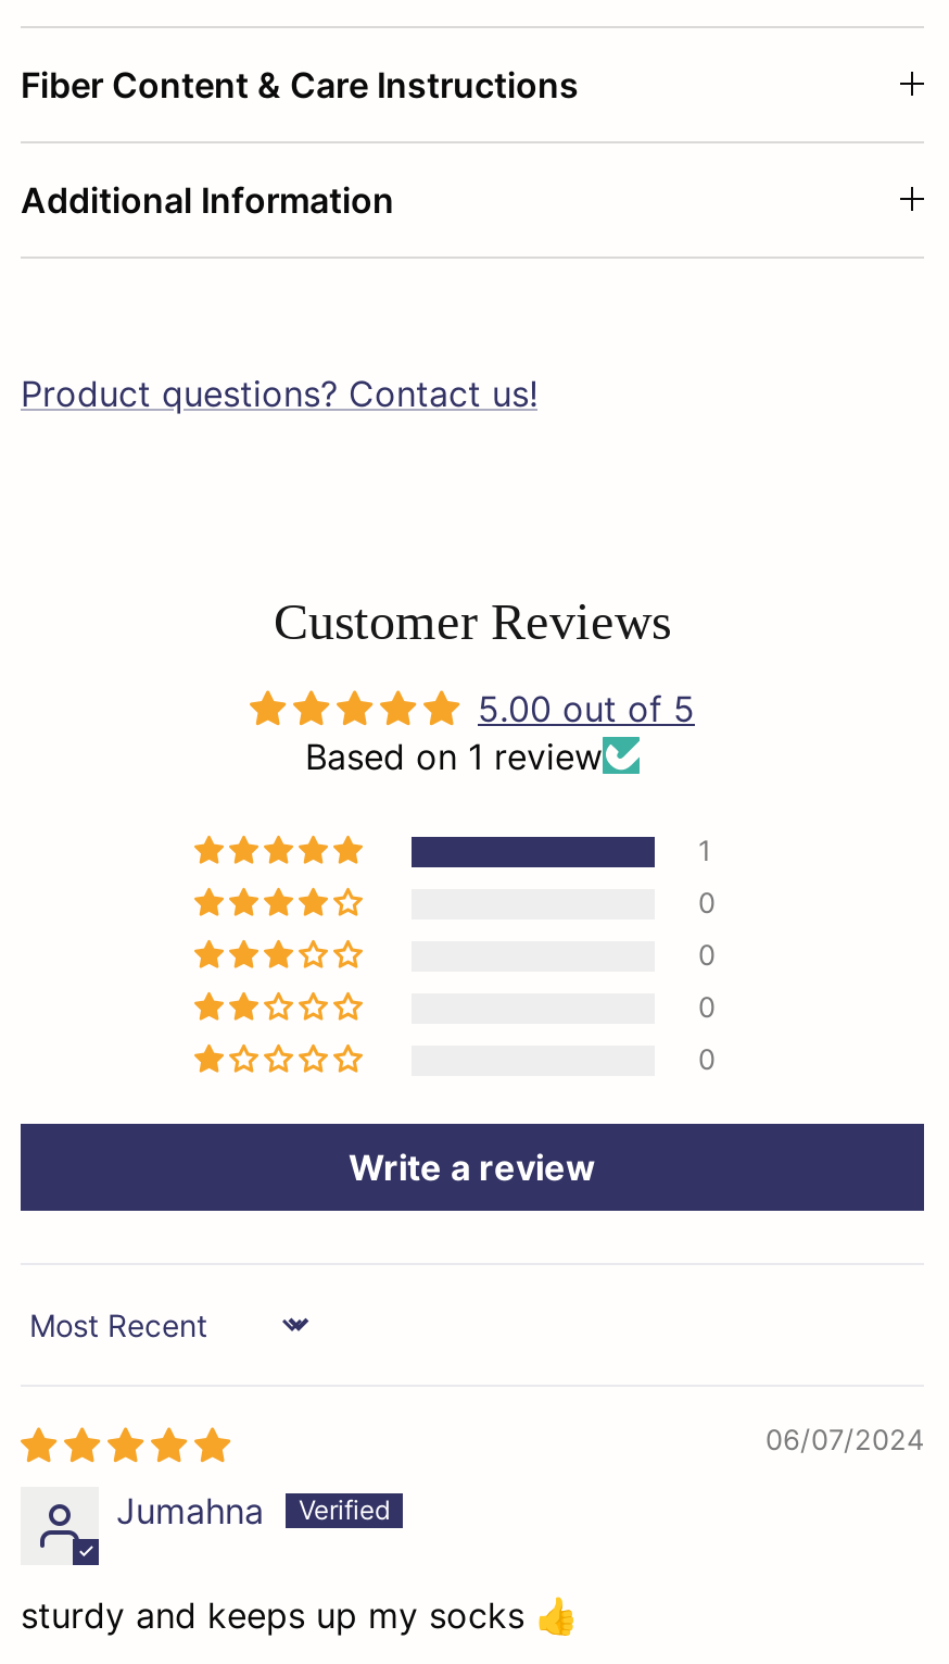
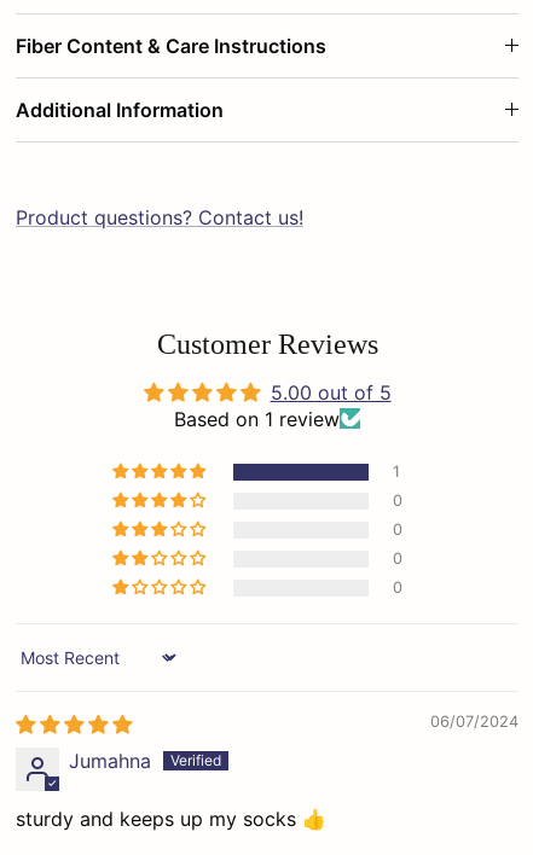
[349,1144,596,1188] Write a review -> none

